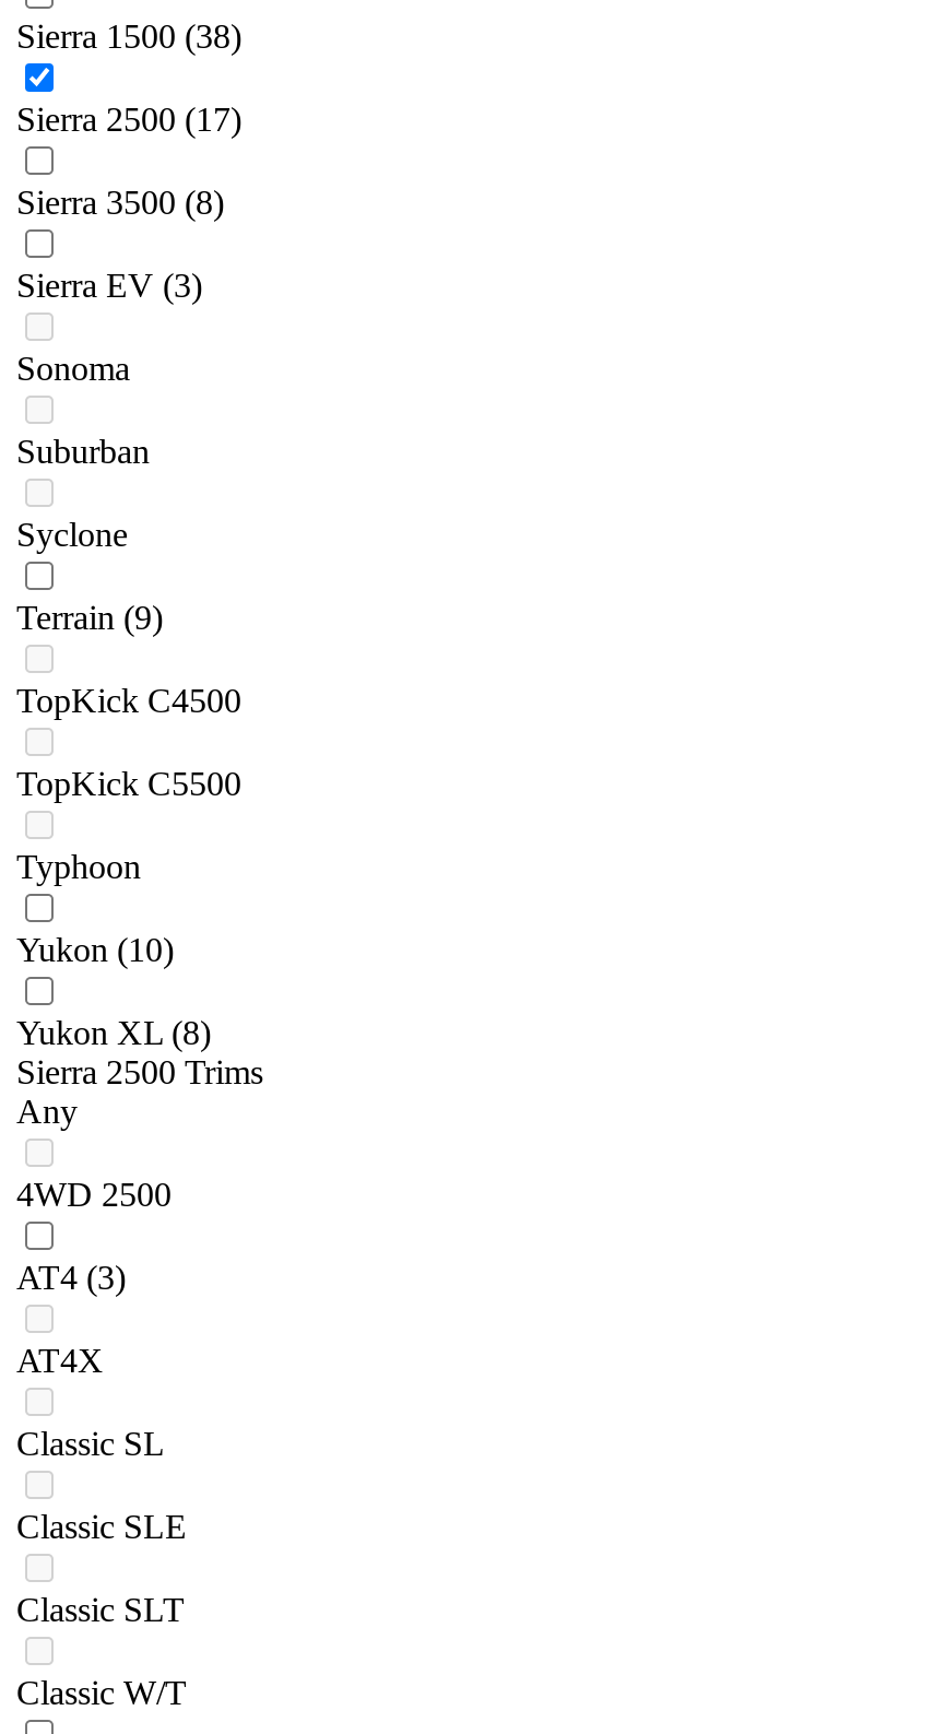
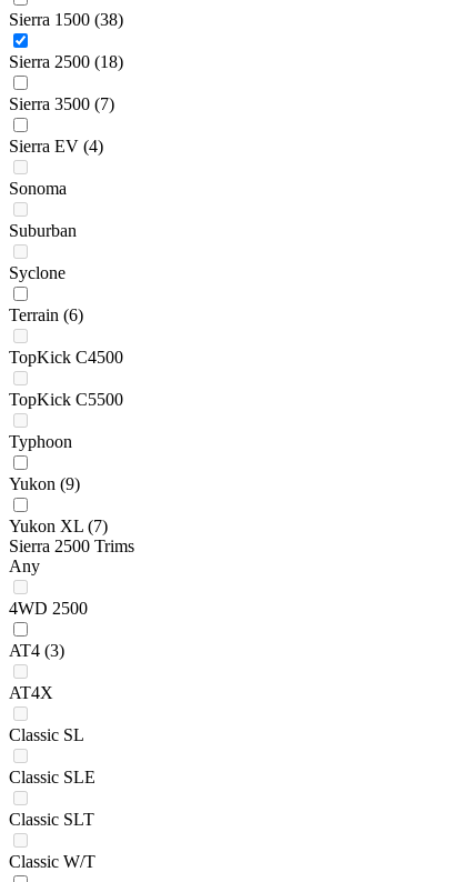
[16,101,241,139] Sierra 2500 (17) -> [9,53,123,72] Sierra 2500 (18)
[16,184,224,222] Sierra 3500 (8) -> [9,95,114,114] Sierra 3500 (7)
[16,267,202,305] Sierra EV (3) -> [9,137,103,156] Sierra EV (4)
[16,600,163,637] Terrain (9) -> [9,306,83,325] Terrain (6)
[16,932,174,969] Yukon (10) -> [9,475,80,494] Yukon (9)
[16,1015,211,1052] Yukon XL (8) -> [9,517,108,536] Yukon XL (7)

